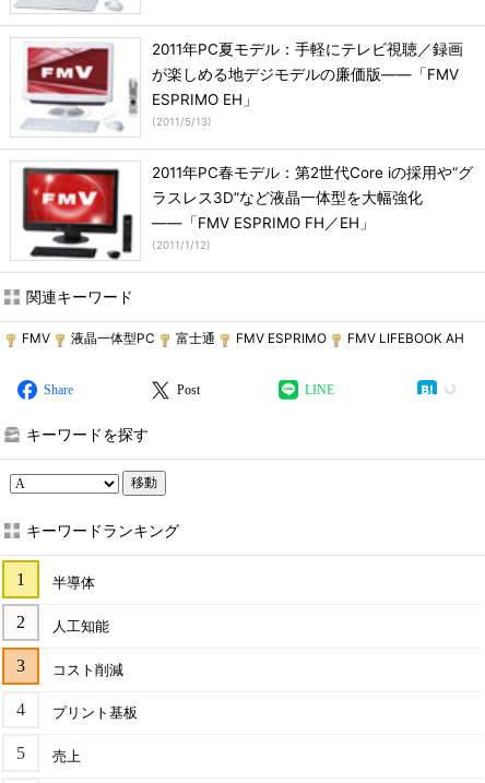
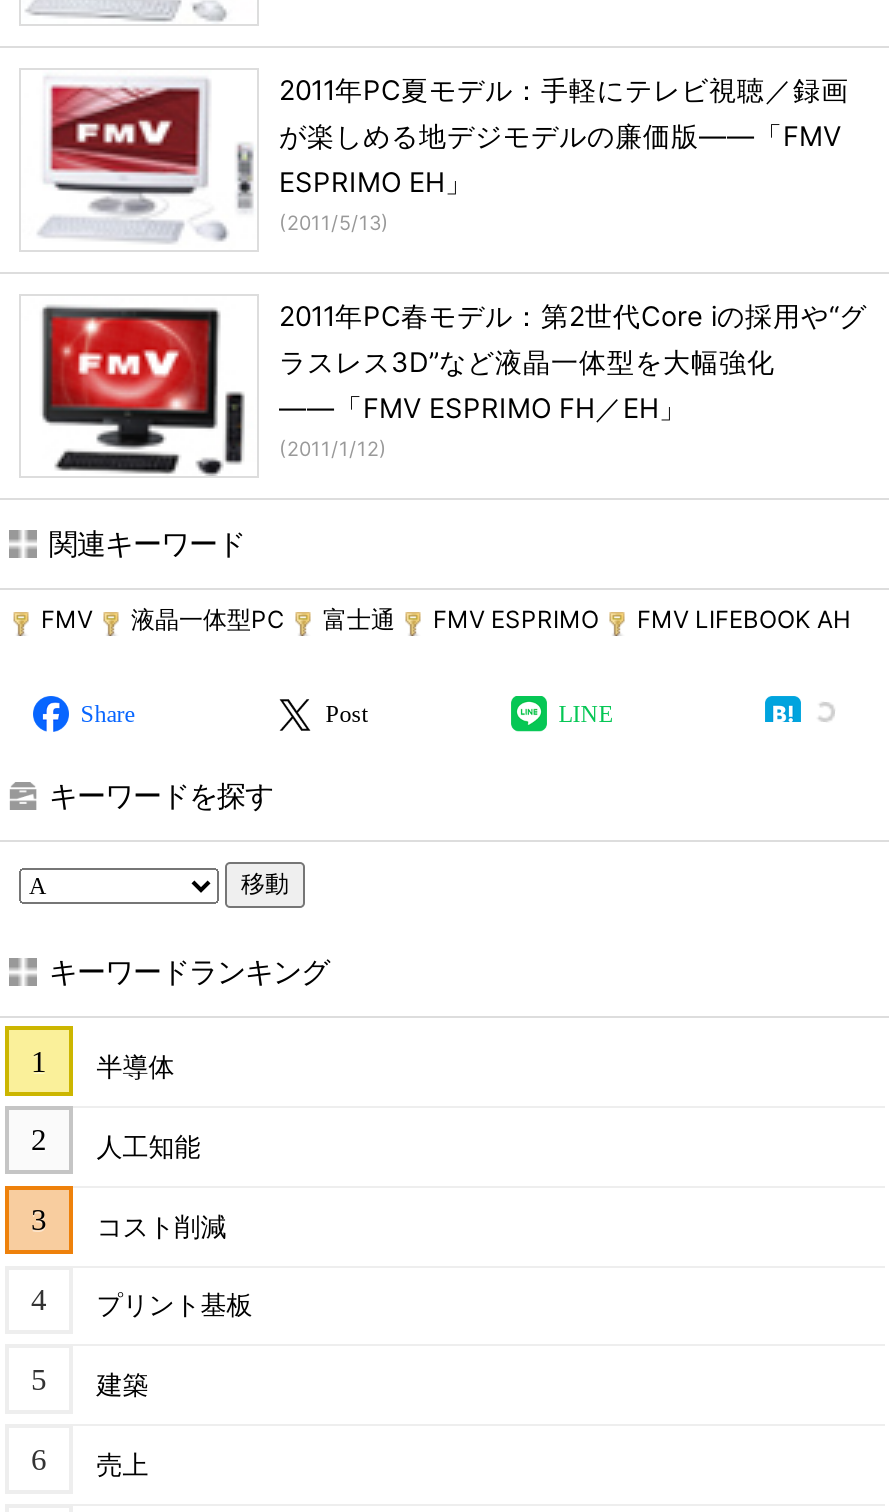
none -> [96,1371,148,1401] 建築

